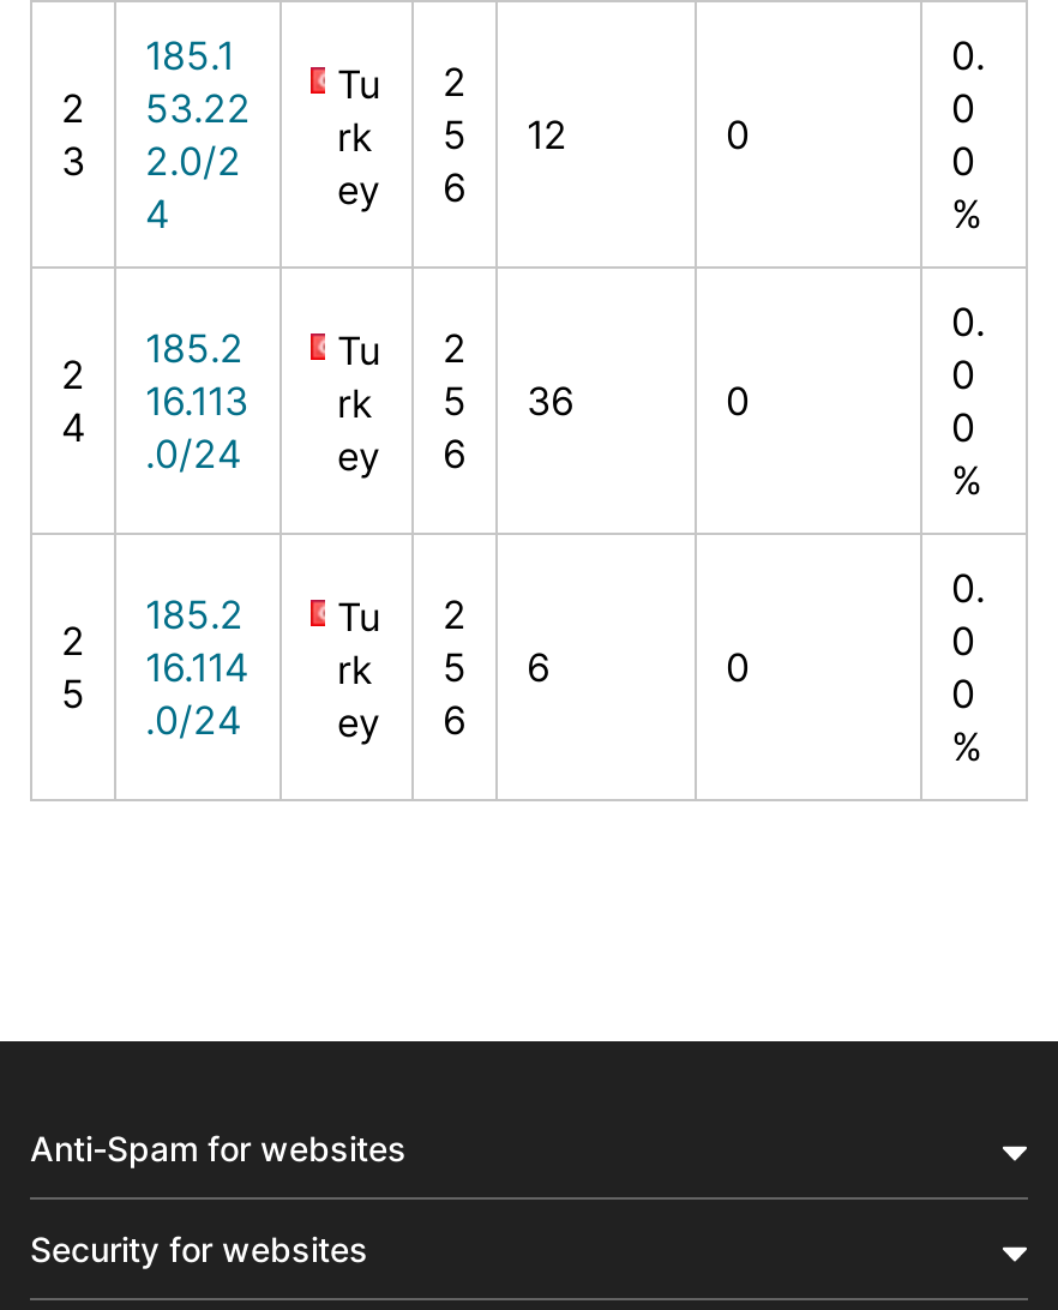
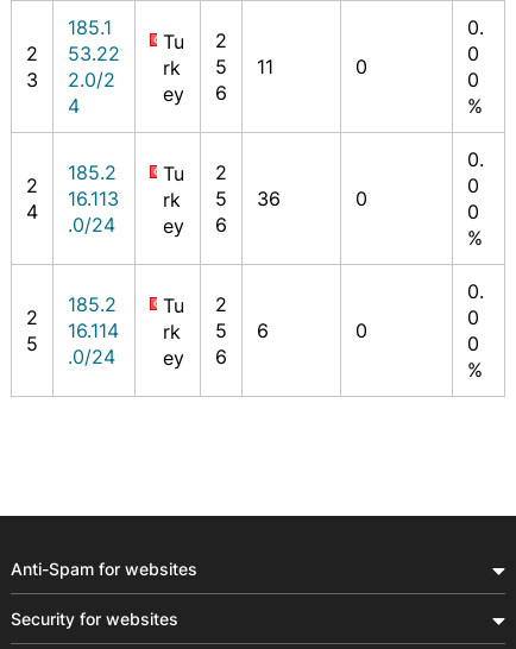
[61,110,567,185] 3 2.0/2 rk 5 12 -> [26,55,273,92] 3 2.0/2 rk 5 11

